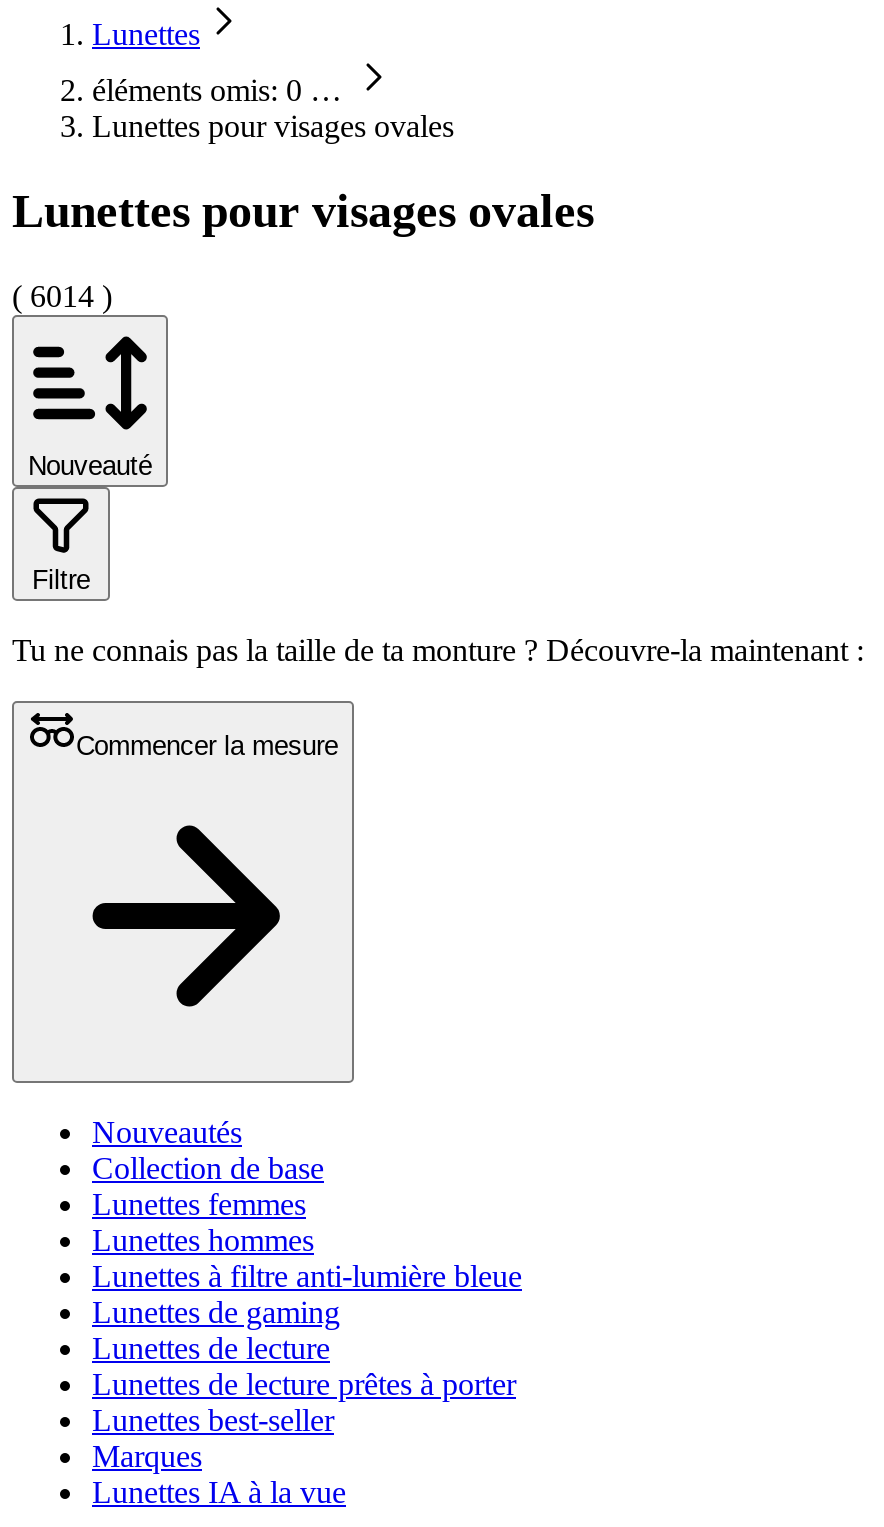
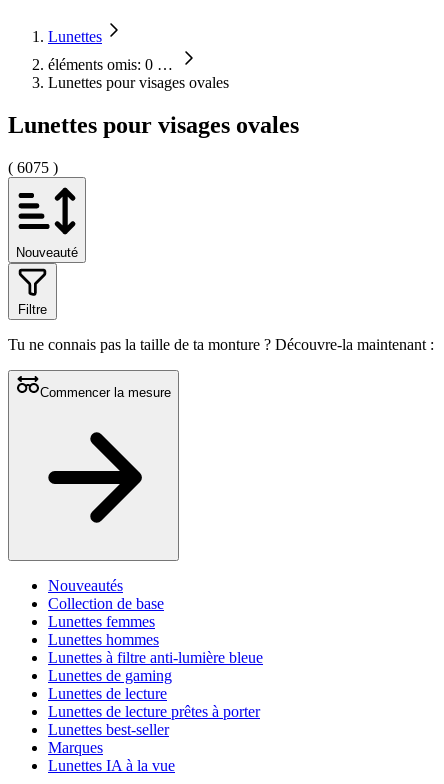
[12,279,112,313] ( 6014 ) -> [8,159,58,176] ( 6075 )

